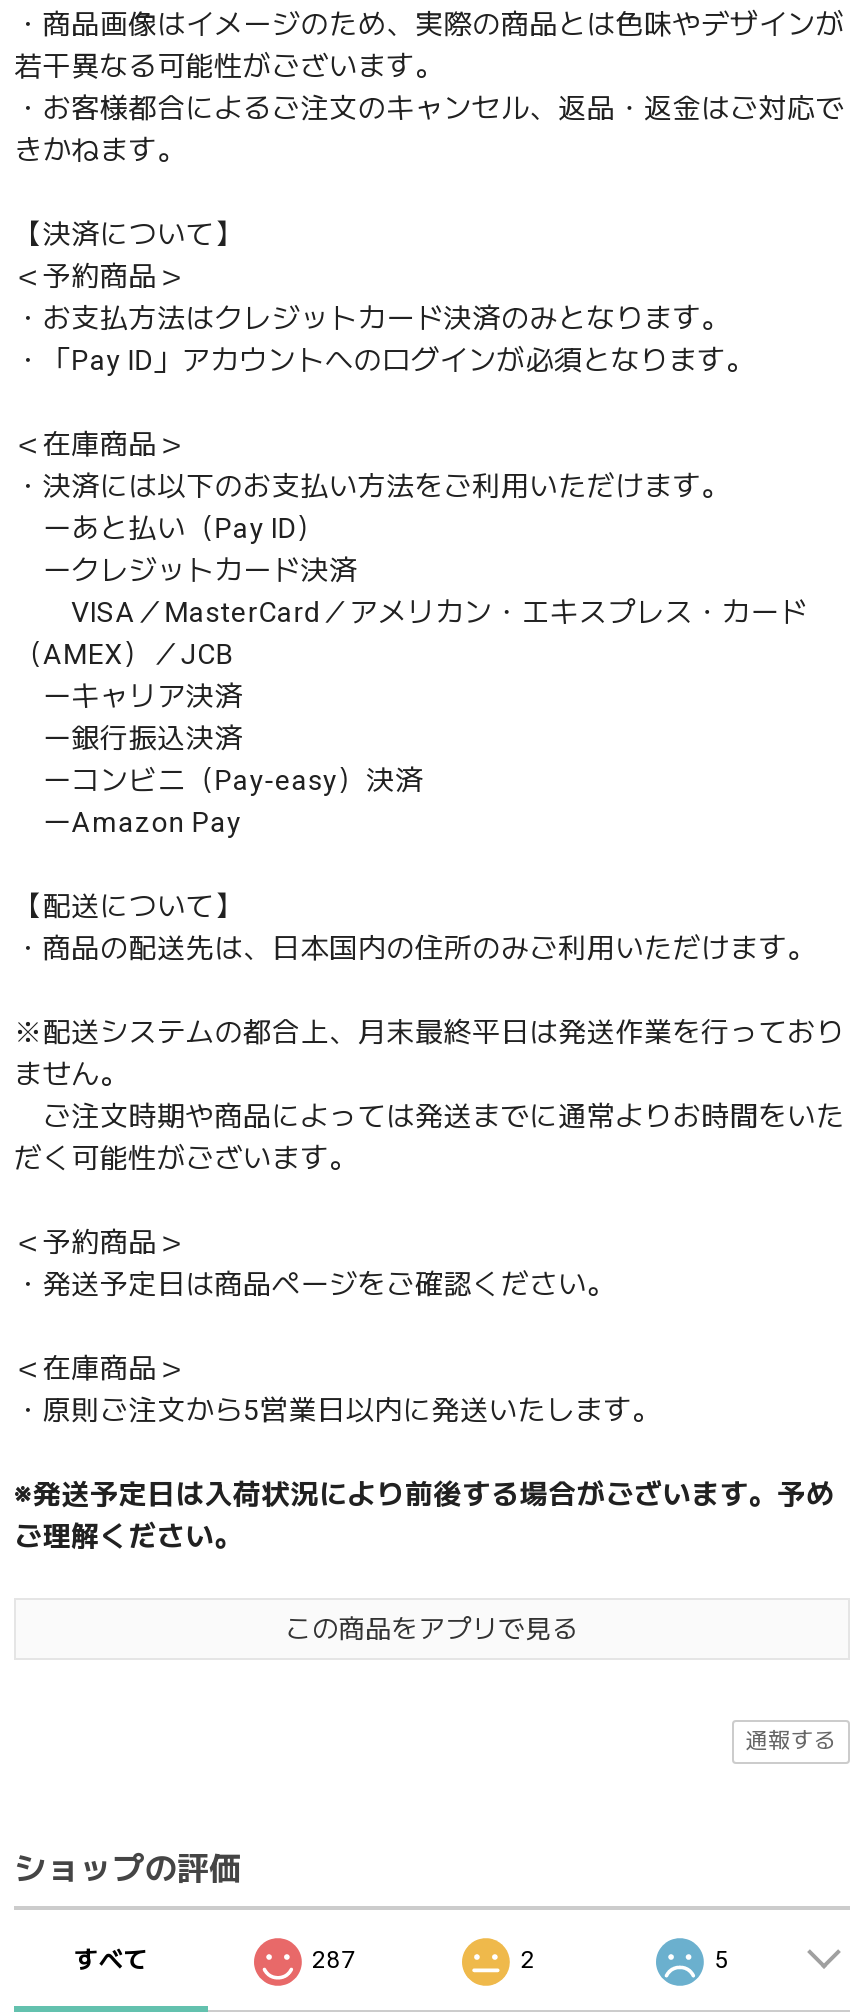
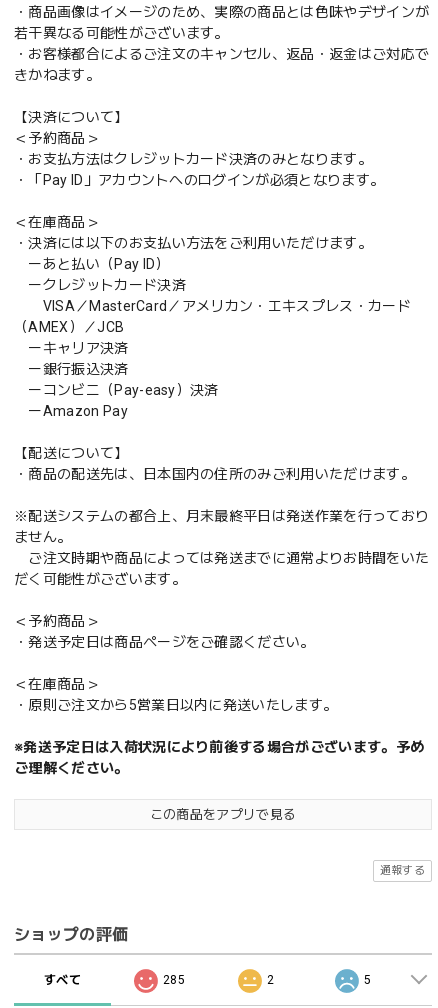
[312,1946,356,1974] 287 -> [163,973,185,987] 285

